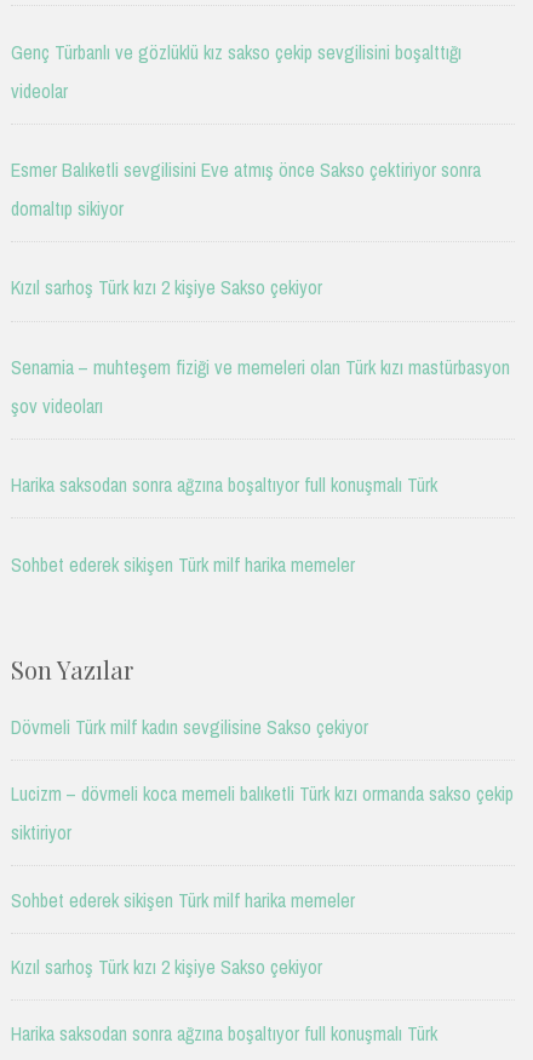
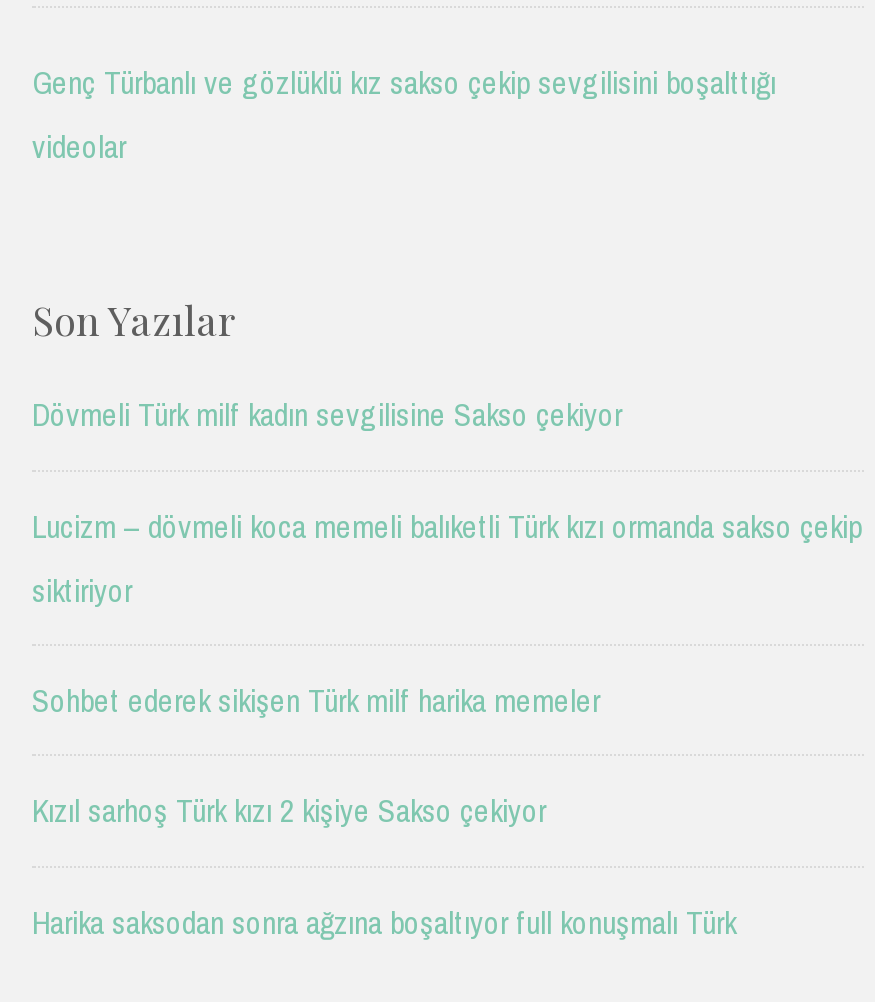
[11,156,510,577] Esmer Balıketli sevgilisini Eve atmış önce Sakso çektiriyor sonra | domaltıp sikiyor | Kızıl sarhoş Türk kızı 2 kişiye Sakso çekiyor | Senamia – muhteşem fiziği ve memeleri olan Türk kızı mastürbasyon | şov videoları | Harika saksodan sonra ağzına boşaltıyor full konuşmalı Türk | Sohbet ederek sikişen Türk milf harika memeler -> none

